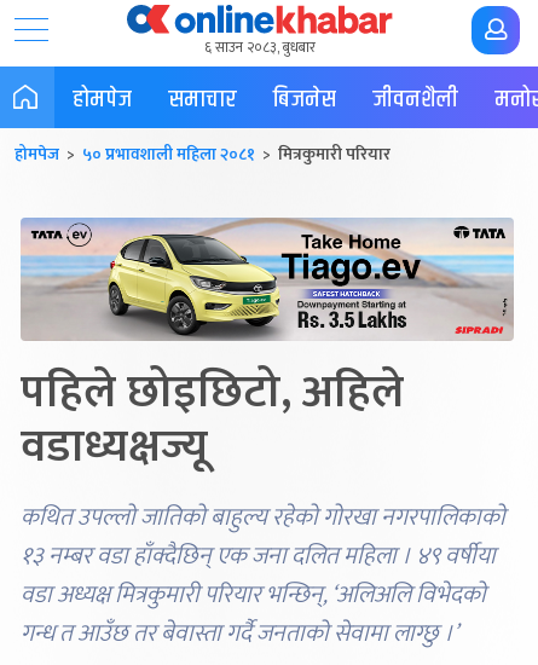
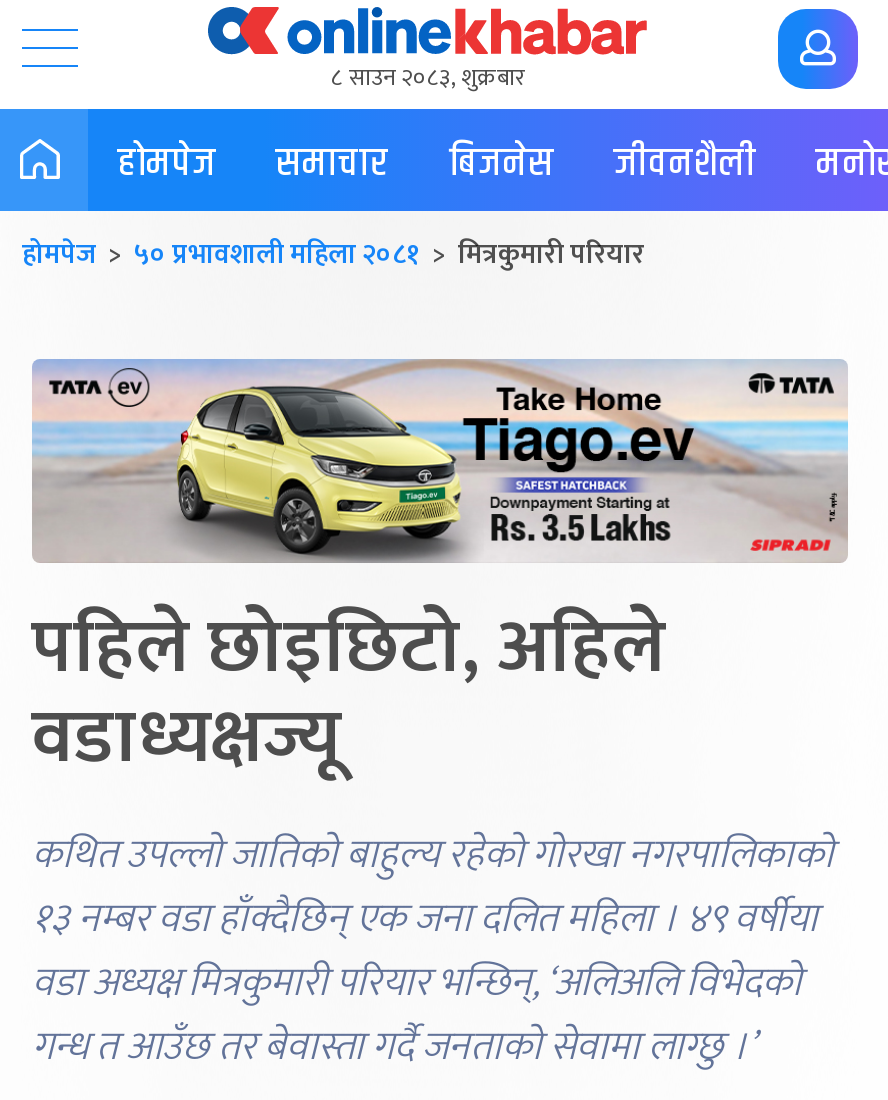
[204,35,316,59] ६ साउन २०८३, बुधबार -> [331,57,525,97] ८ साउन २०८३, शुक्रबार

